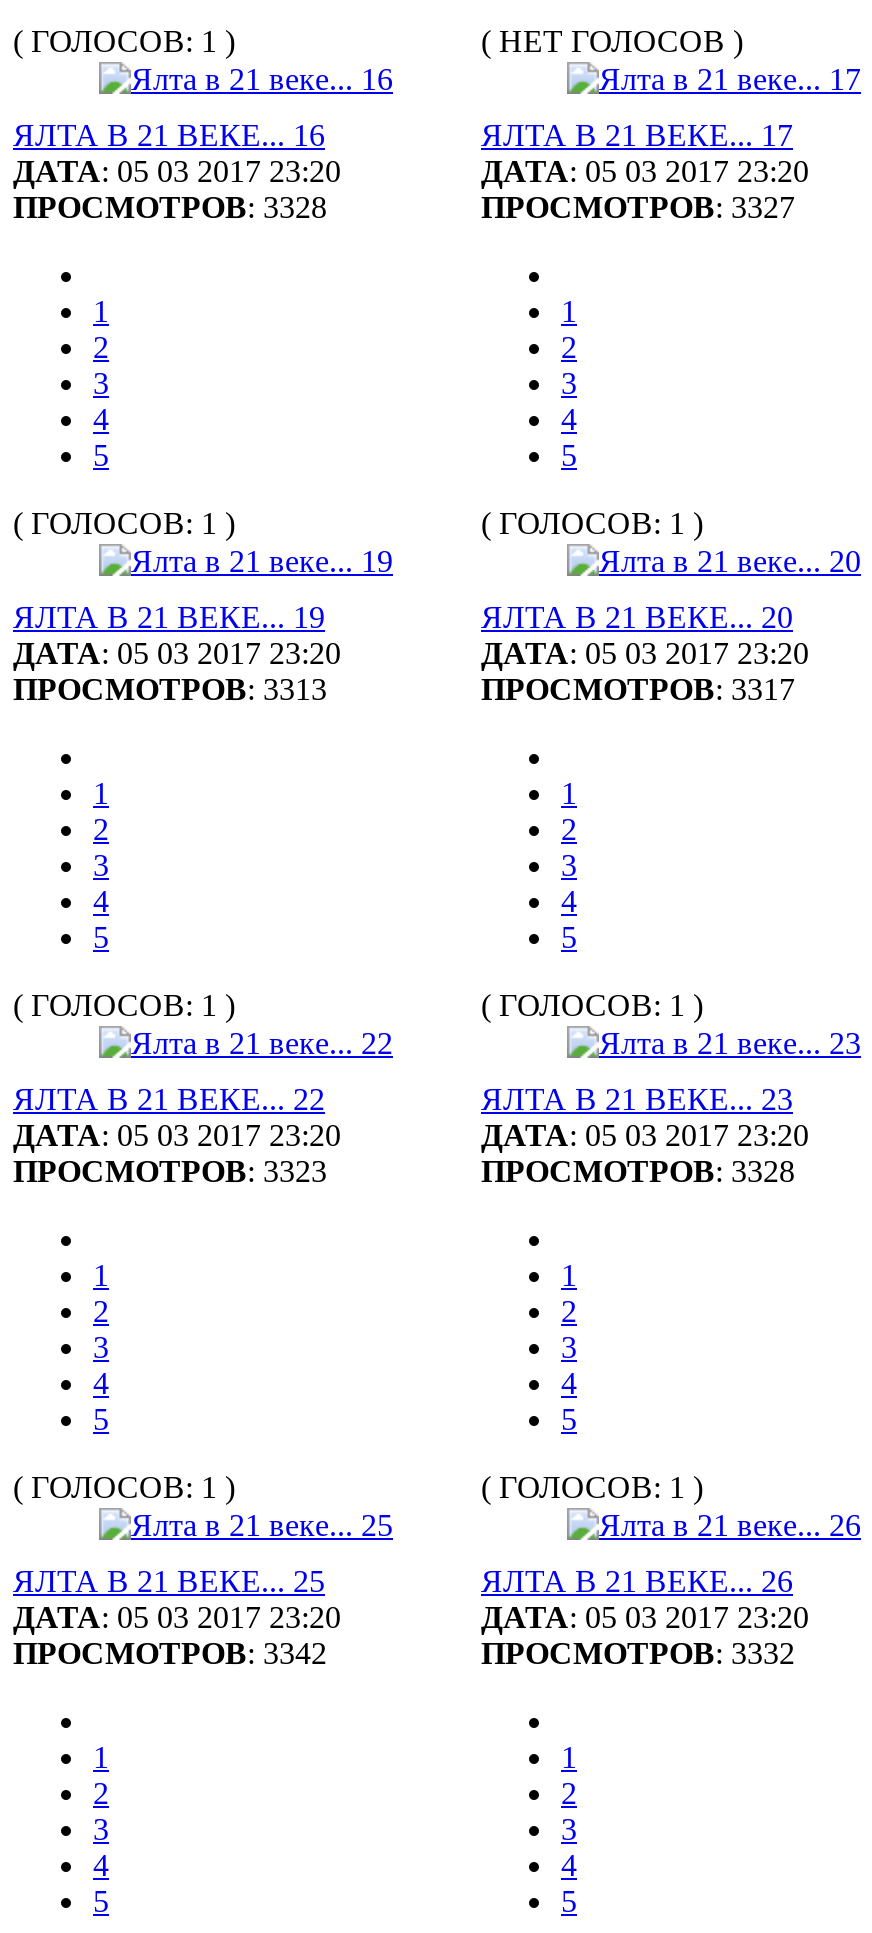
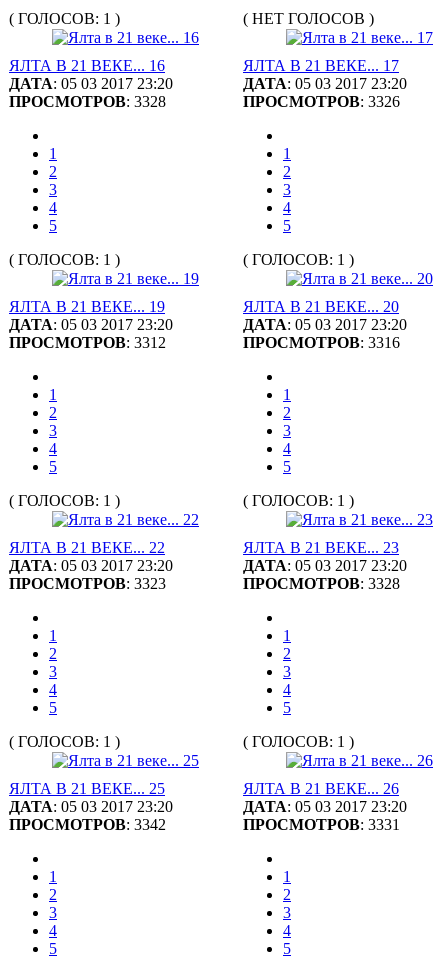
[481,191,795,225] ПРОСМОТРОВ: 3327 -> [243,93,400,110] ПРОСМОТРОВ: 3326
[13,673,327,707] ПРОСМОТРОВ: 3313 -> [9,334,166,351] ПРОСМОТРОВ: 3312
[481,673,795,707] ПРОСМОТРОВ: 3317 -> [243,334,400,351] ПРОСМОТРОВ: 3316
[481,1637,795,1671] ПРОСМОТРОВ: 3332 -> [243,816,400,833] ПРОСМОТРОВ: 3331

